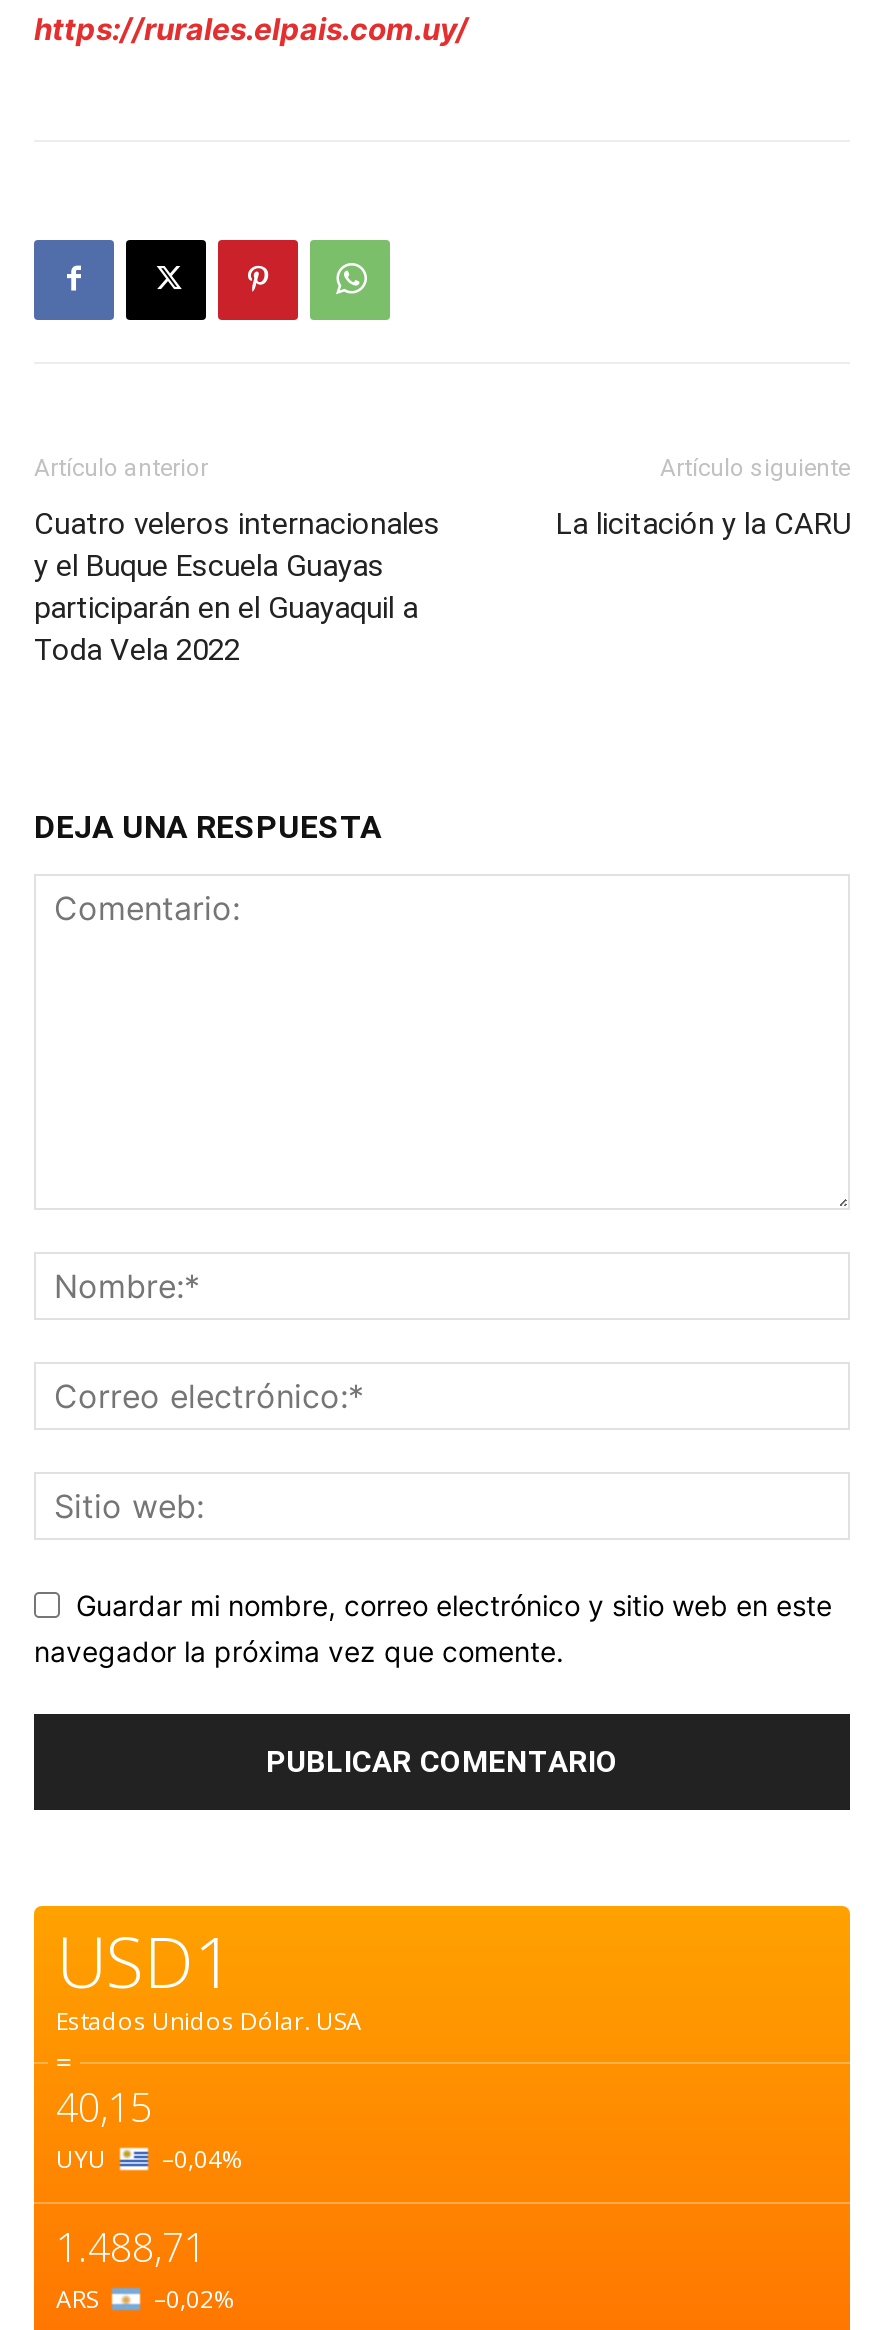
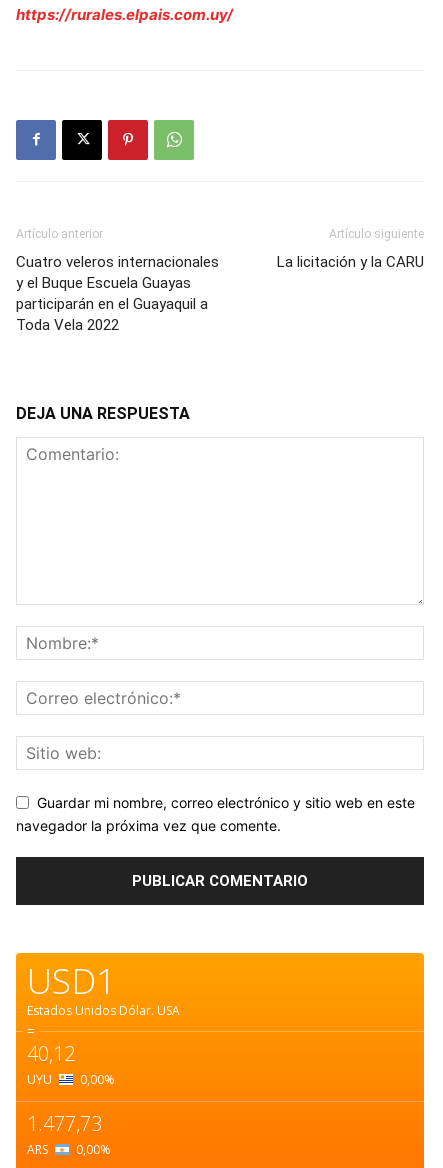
[56,2080,152,2134] 40,15 -> [27,1040,75,1067] 40,12
[56,2142,244,2176] UYU –0,04% -> [27,1071,115,1088] UYU 0,00%
[56,2220,206,2274] 1.488,71 -> [27,1110,102,1137] 1.477,73
[56,2282,236,2316] ARS –0,02% -> [27,1141,111,1158] ARS 0,00%

